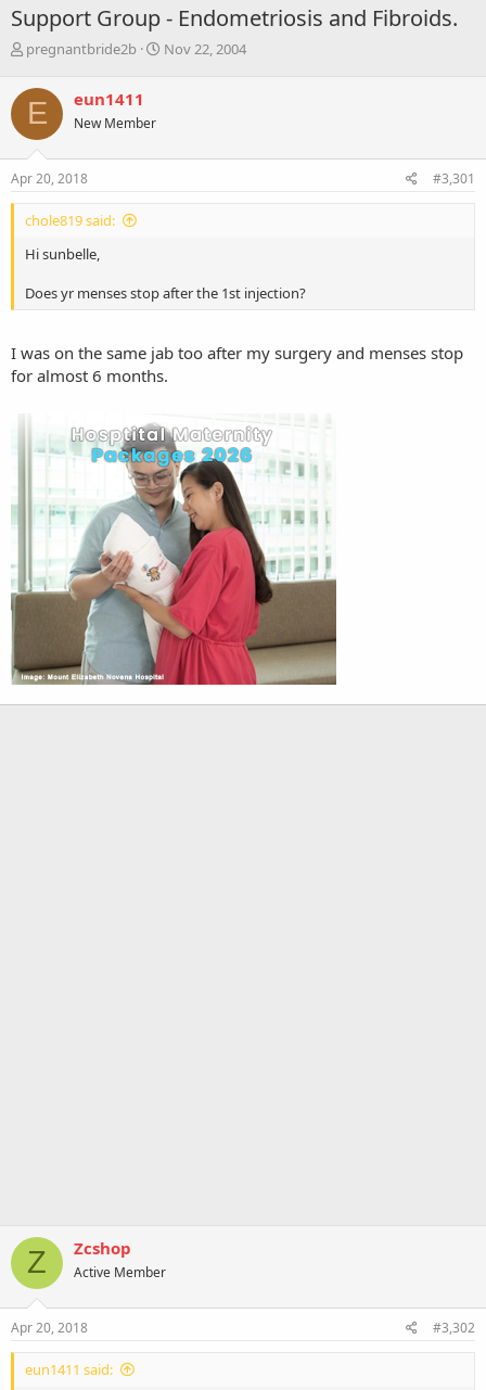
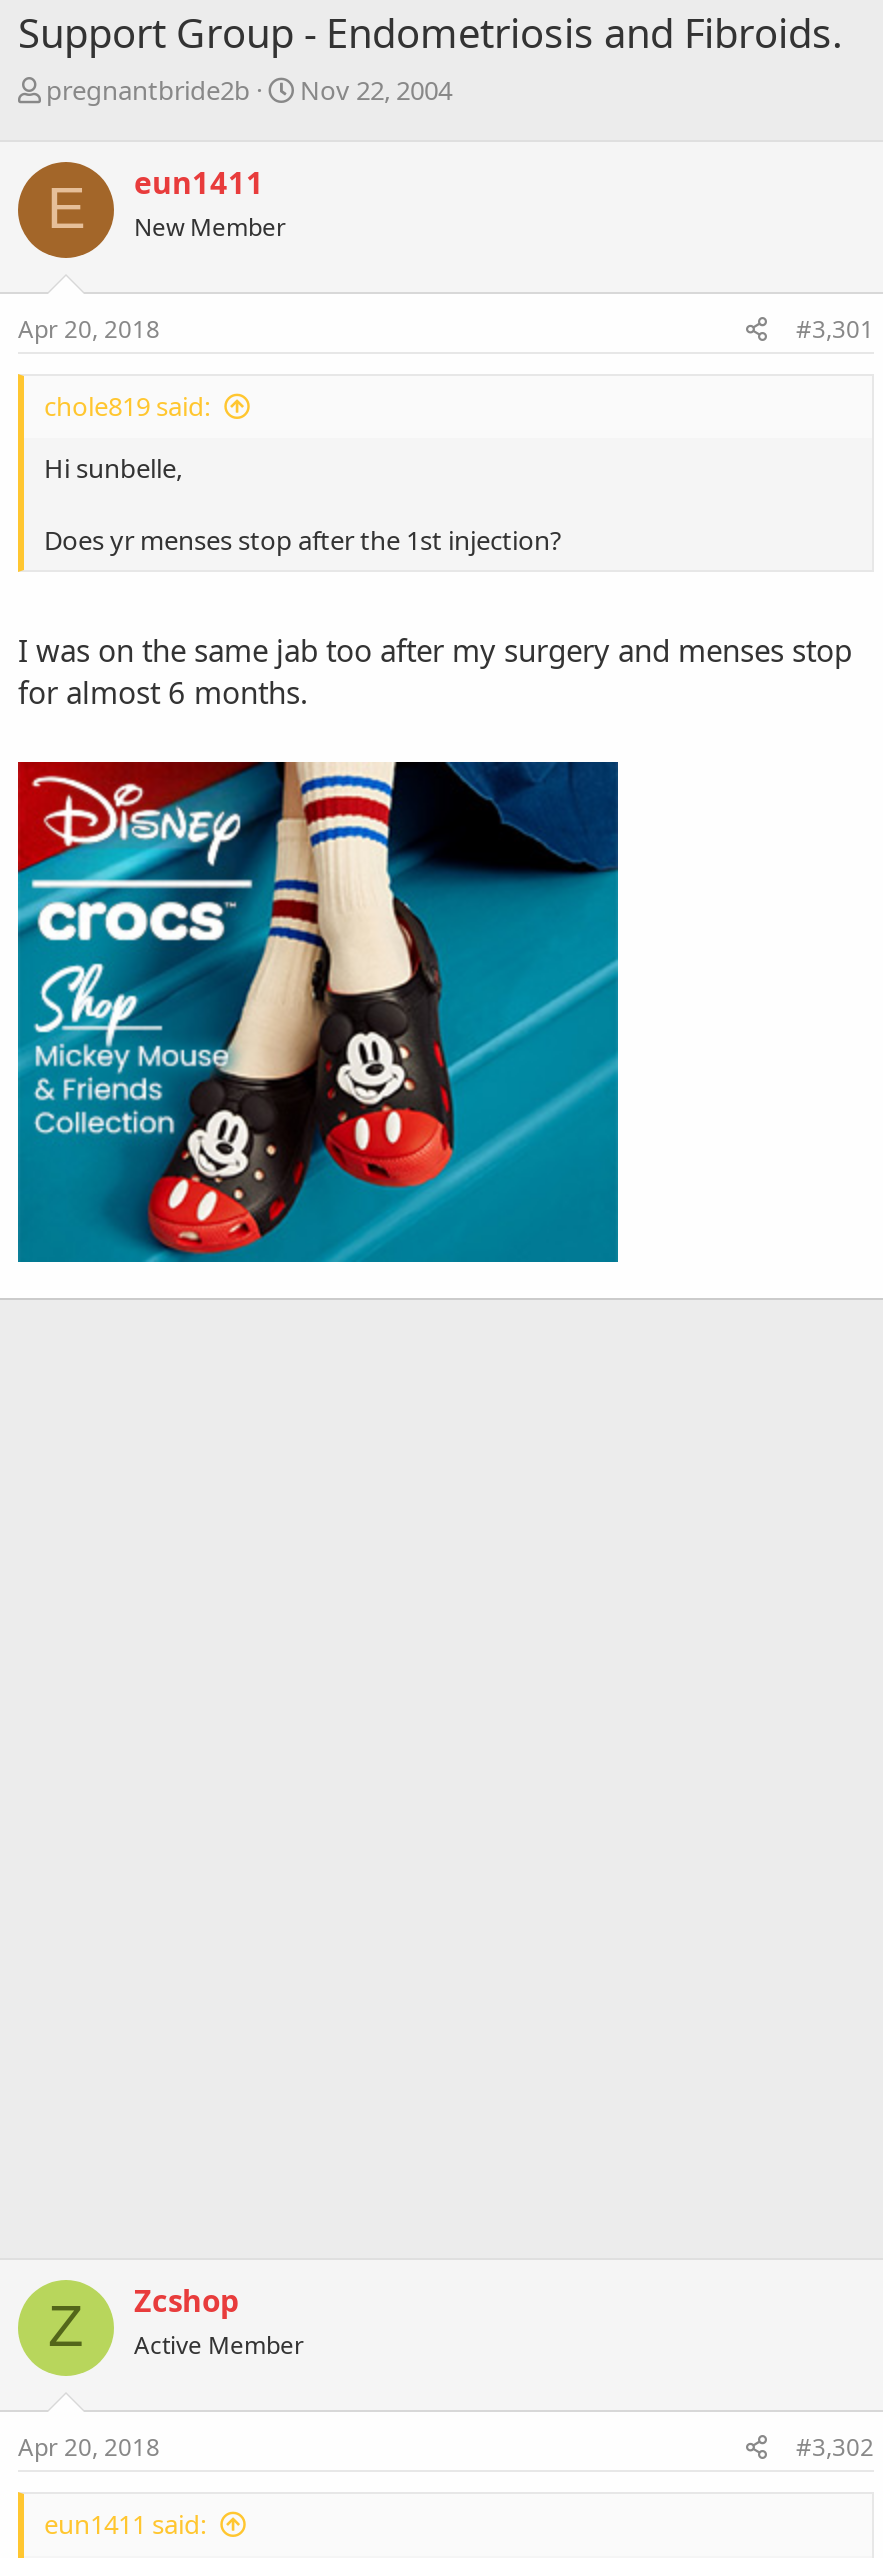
[10,413,337,686] [image] -> [16,760,620,1264] [image]

